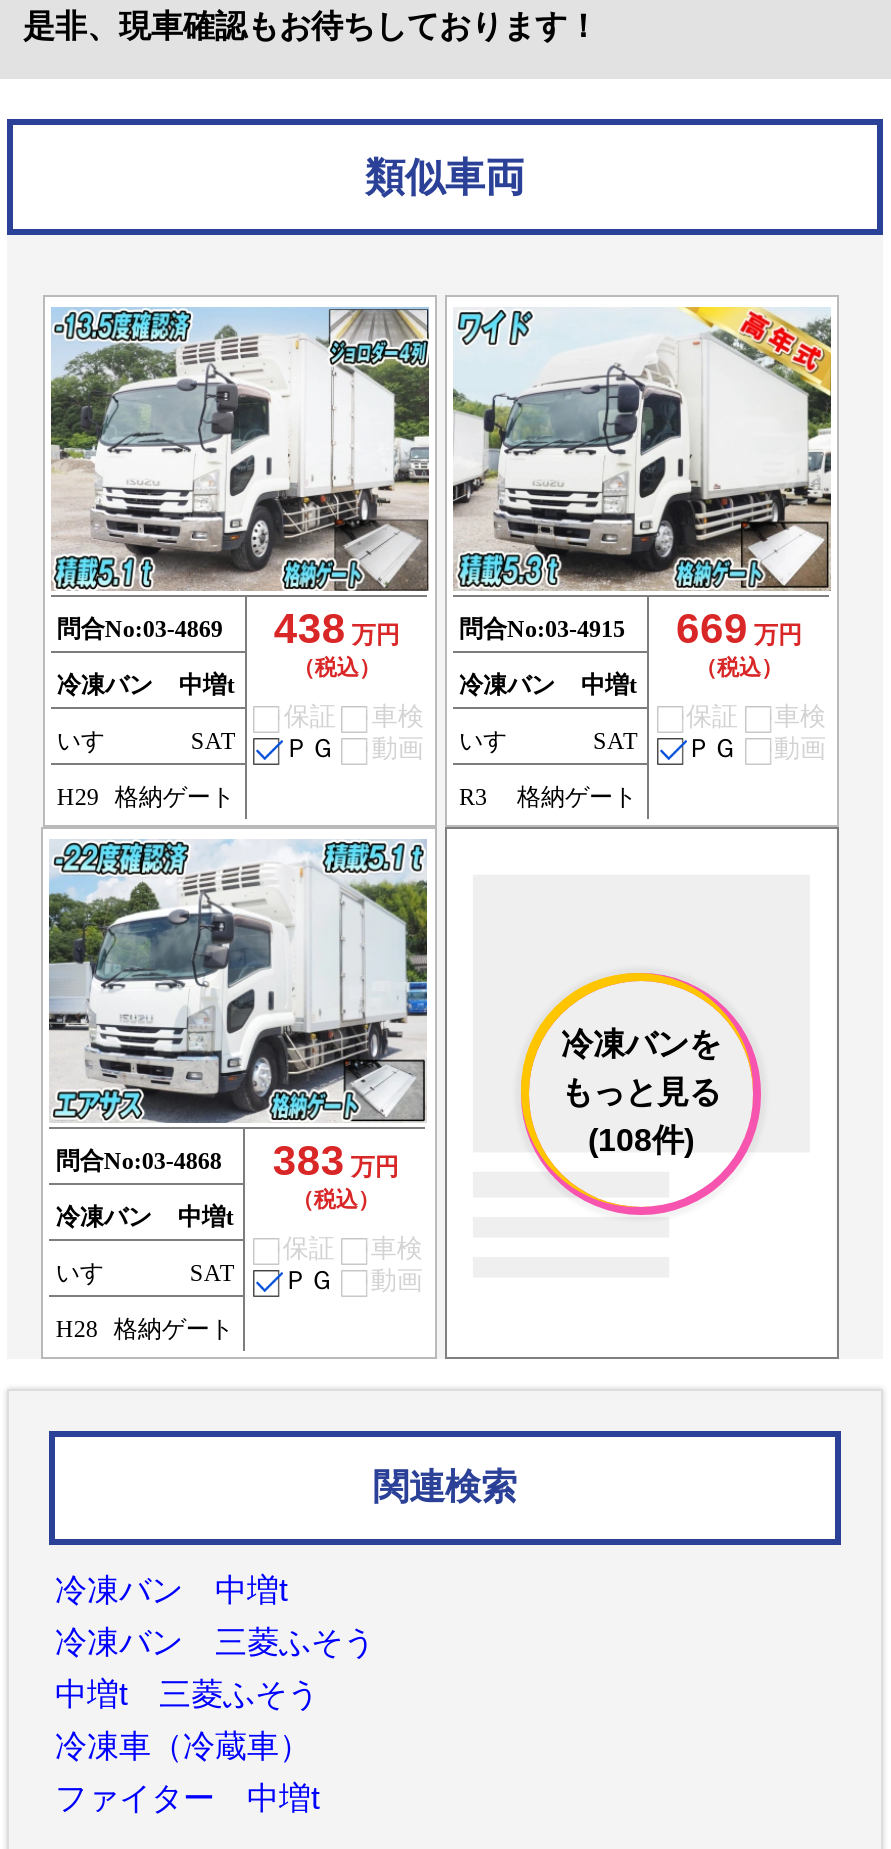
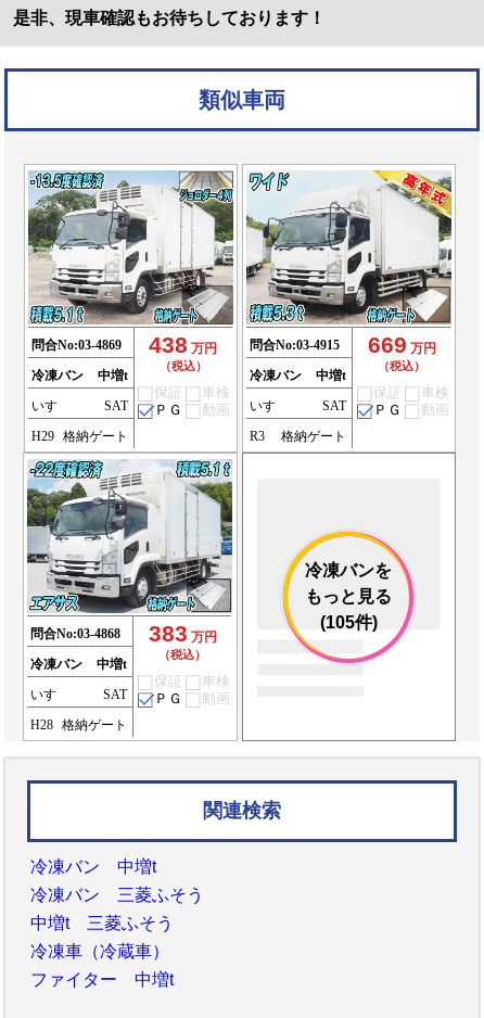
[588,1124,694,1158] (108件) -> [320,614,377,632] (105件)

